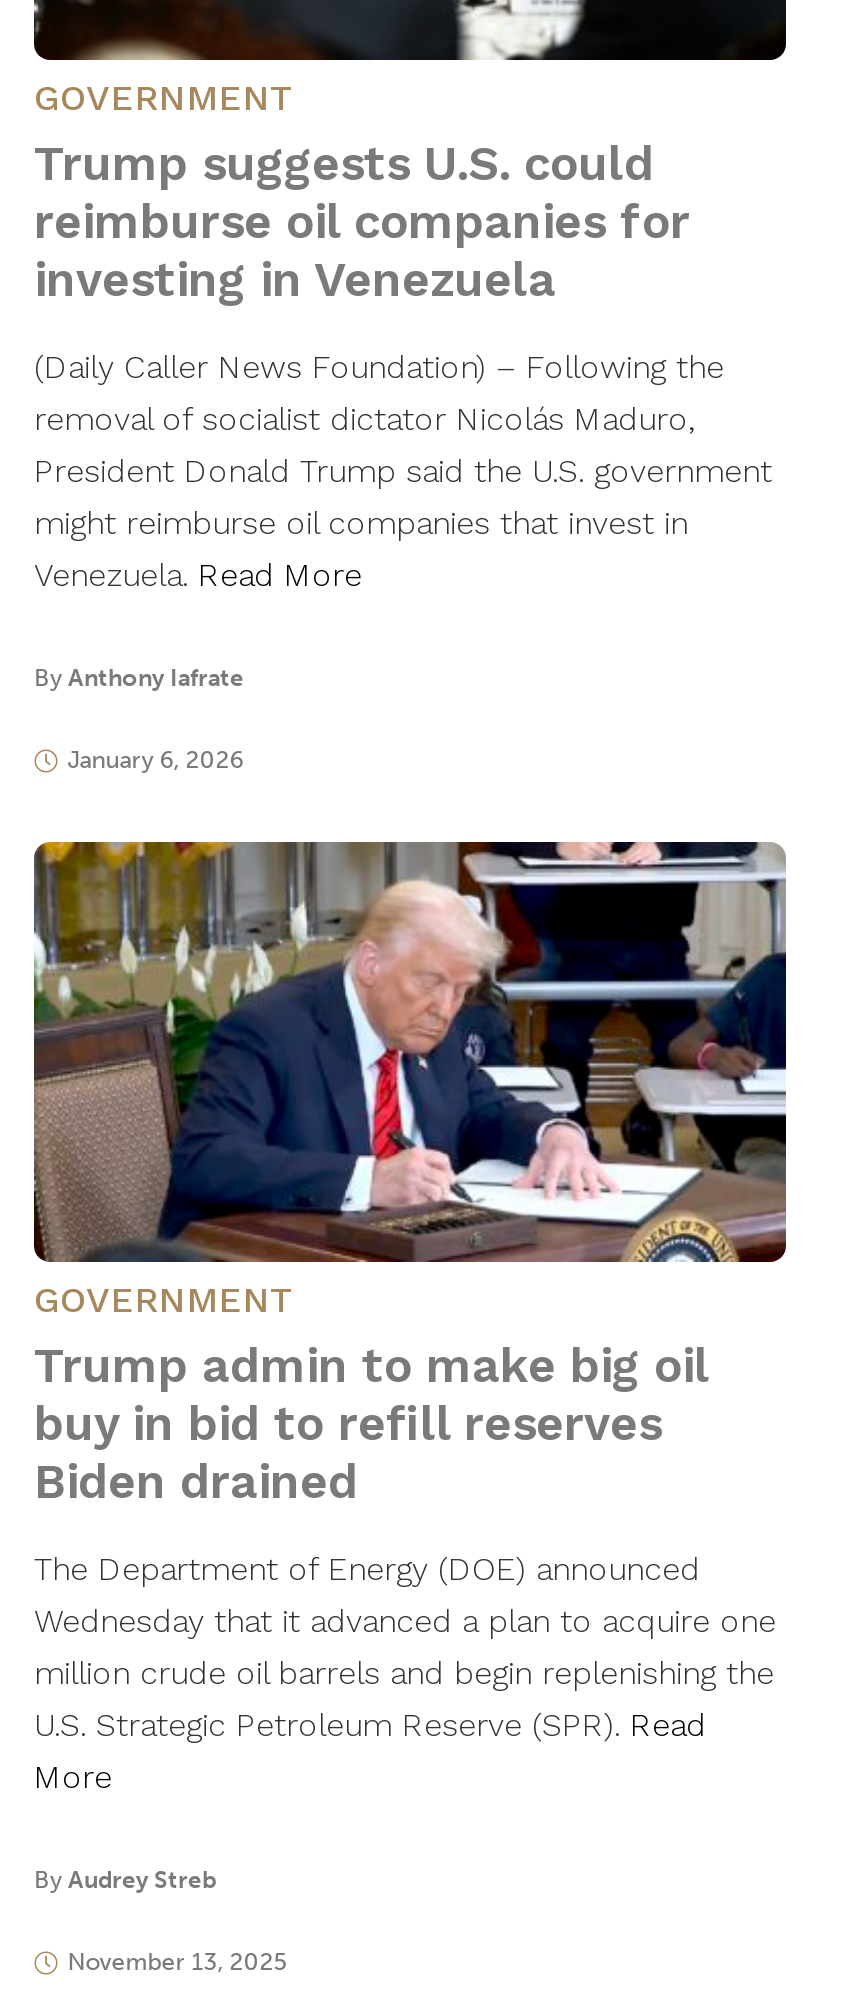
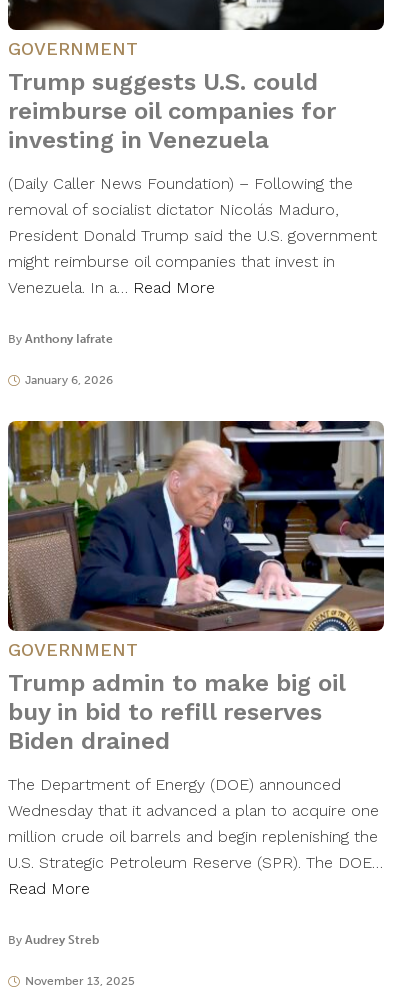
[34,556,362,594] Venezuela. Read More -> [8,278,215,297] Venezuela. In a… Read More
[34,1706,706,1796] U.S. Strategic Petroleum Reserve (SPR). Read | More -> [8,853,383,898] U.S. Strategic Petroleum Reserve (SPR). The DOE… | Read More

